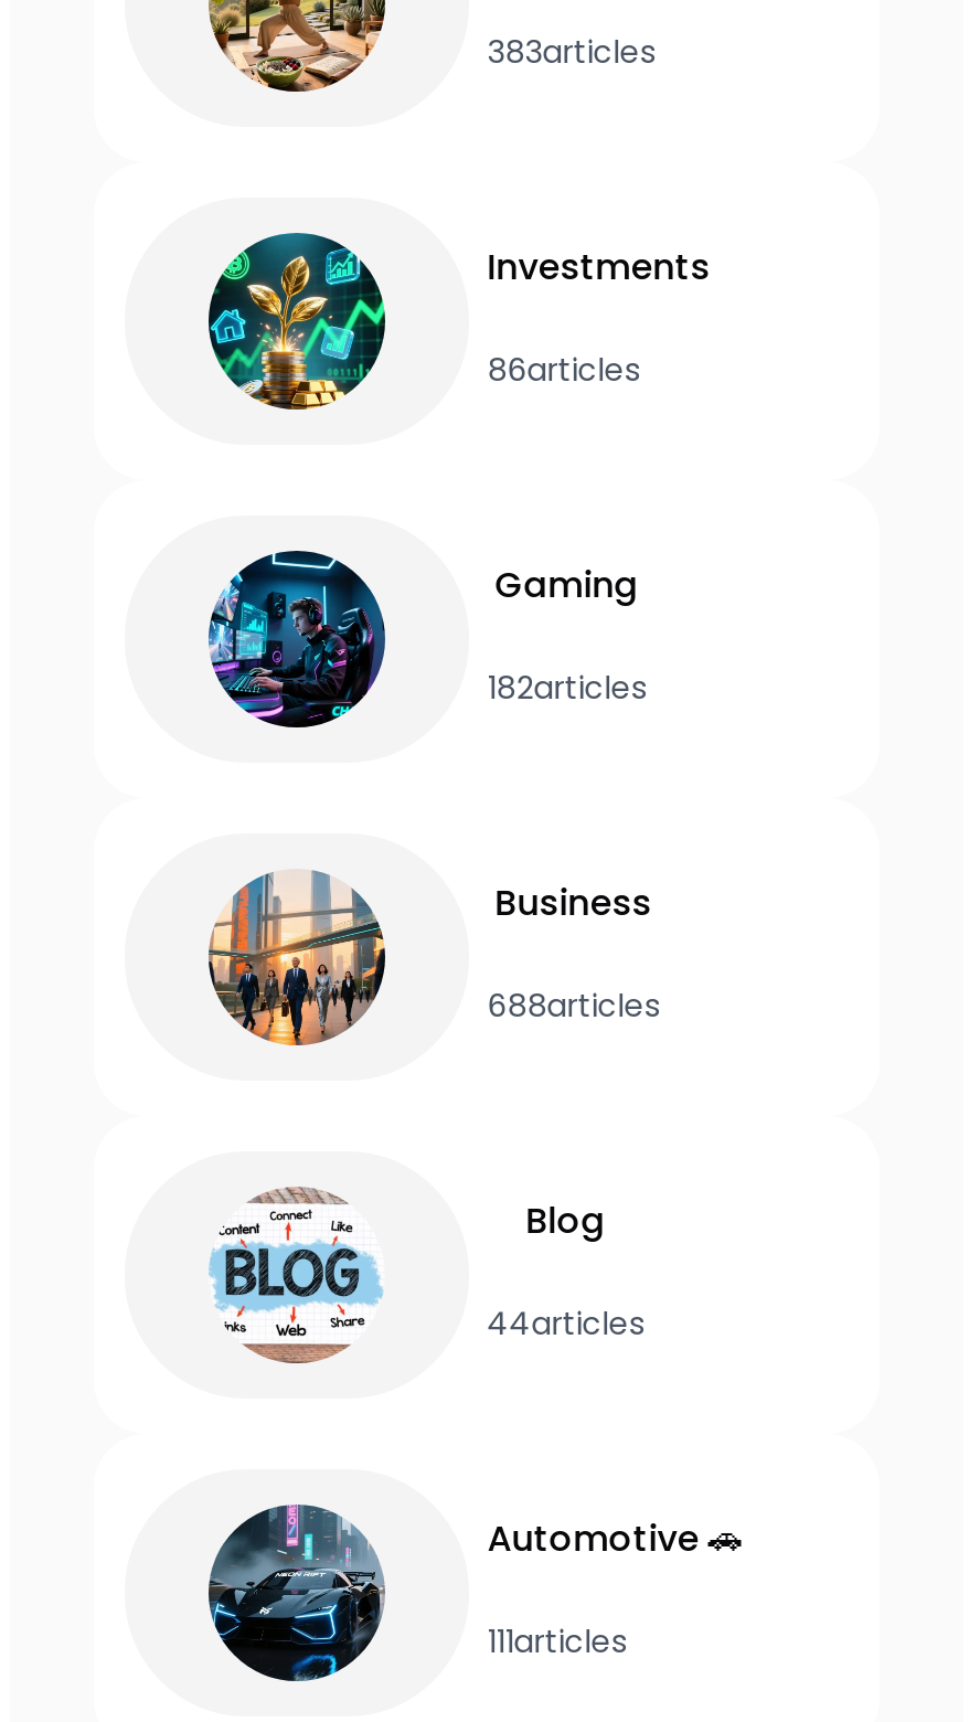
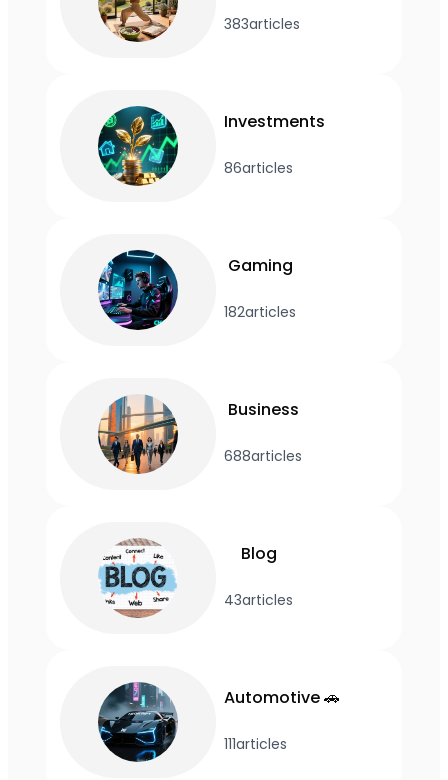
[487,1303,644,1347] 44articles -> [224,590,293,610] 43articles

